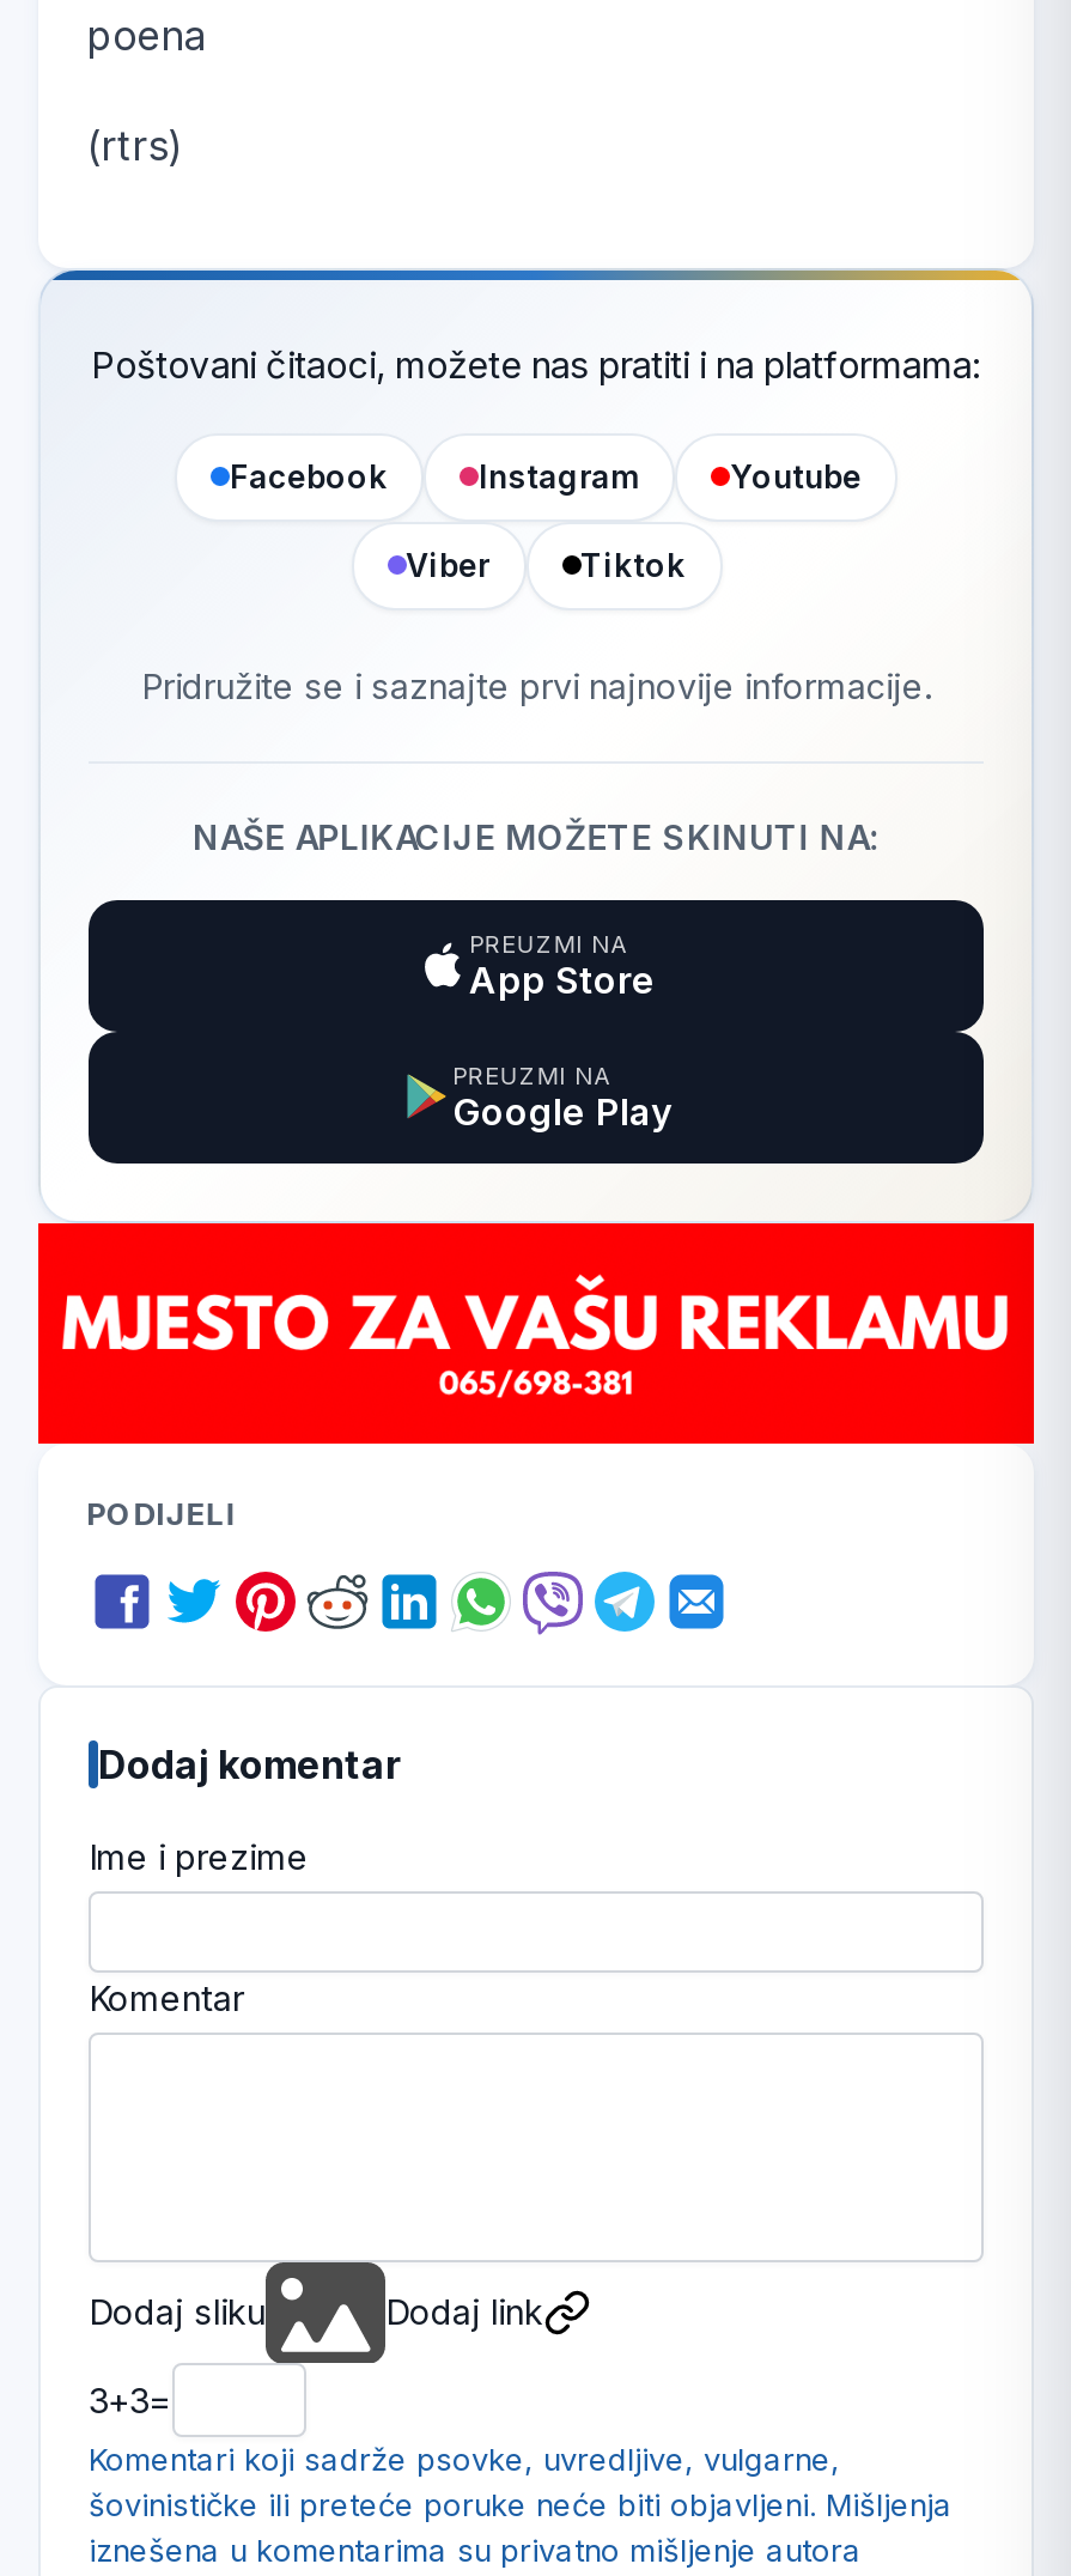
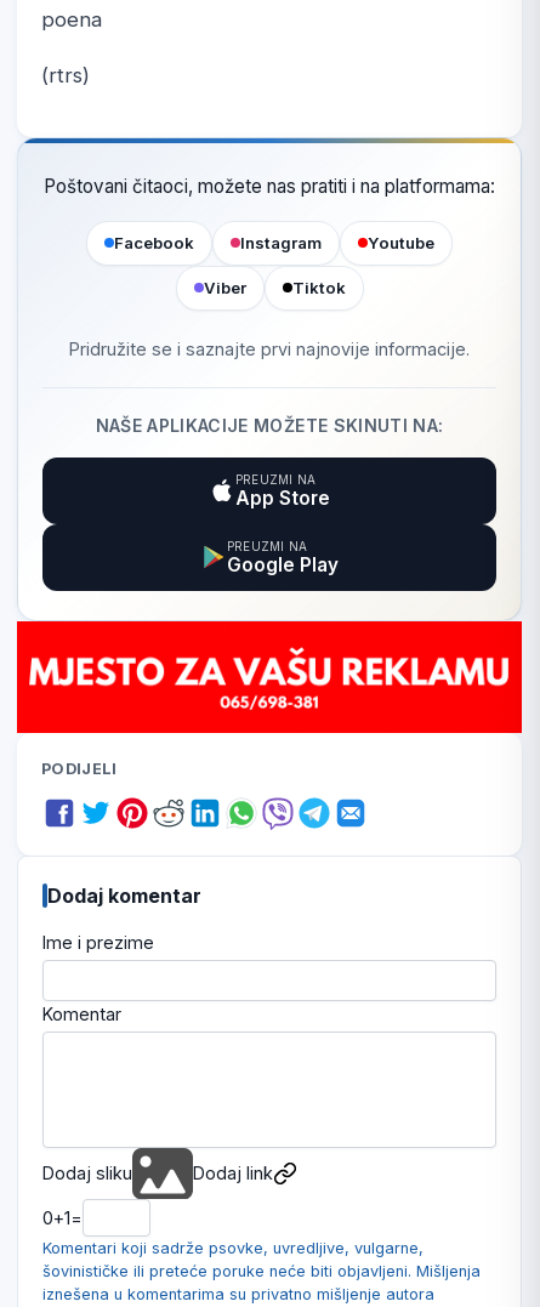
[89,2379,172,2420] 3+3= -> [42,1207,83,1228] 0+1=

